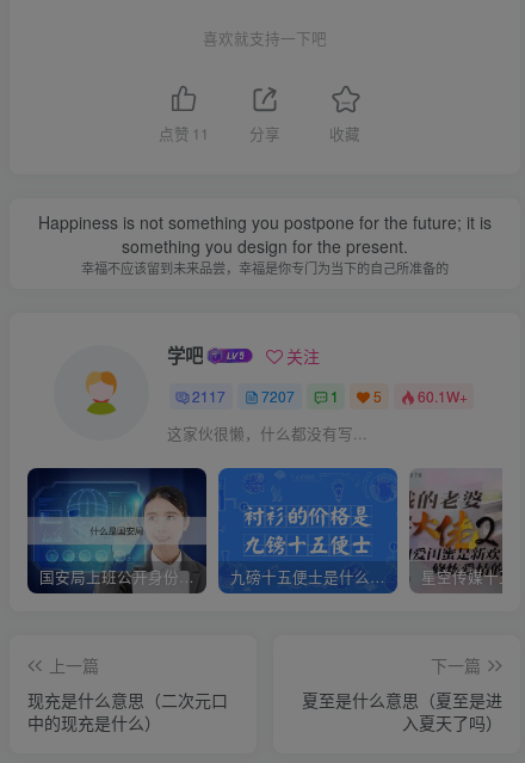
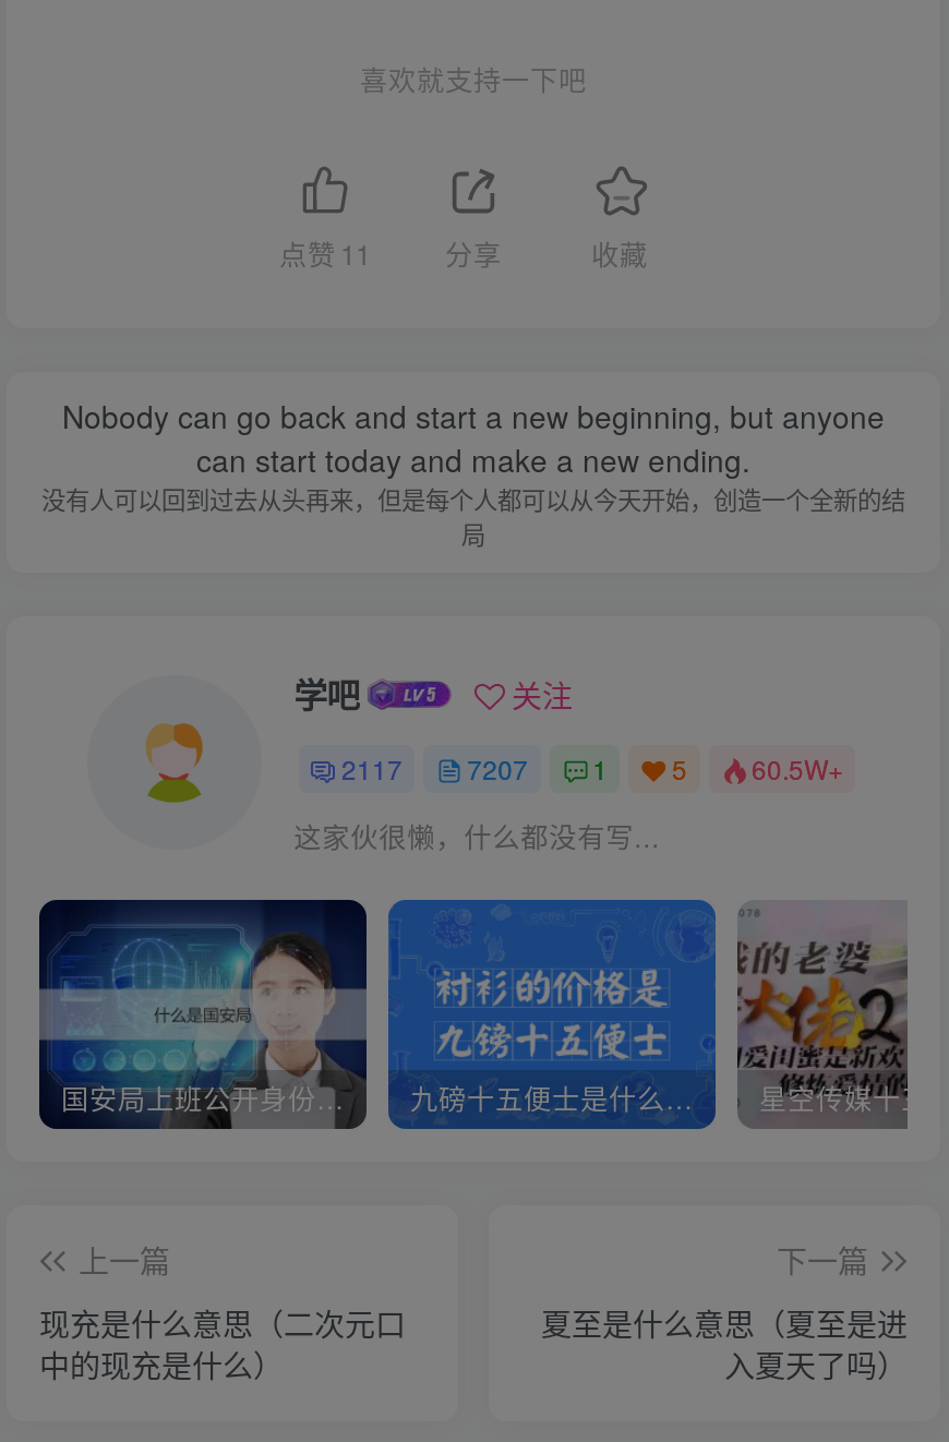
[38,210,492,277] Happiness is not something you postpone for the future; it is | something you design for the present. | 幸福不应该留到未来品尝，幸福是你专门为当下的自己所准备的 -> [41,393,905,550] Nobody can go back and start a new beginning, but anyone | can start today and make a new ending. | 没有人可以回到过去从头再来，但是每个人都可以从今天开始，创造一个全新的结 | 局
[193,386,467,406] 2117 7207 1 5 60.1W+ -> [341,750,843,787] 2117 7207 1 5 60.5W+

